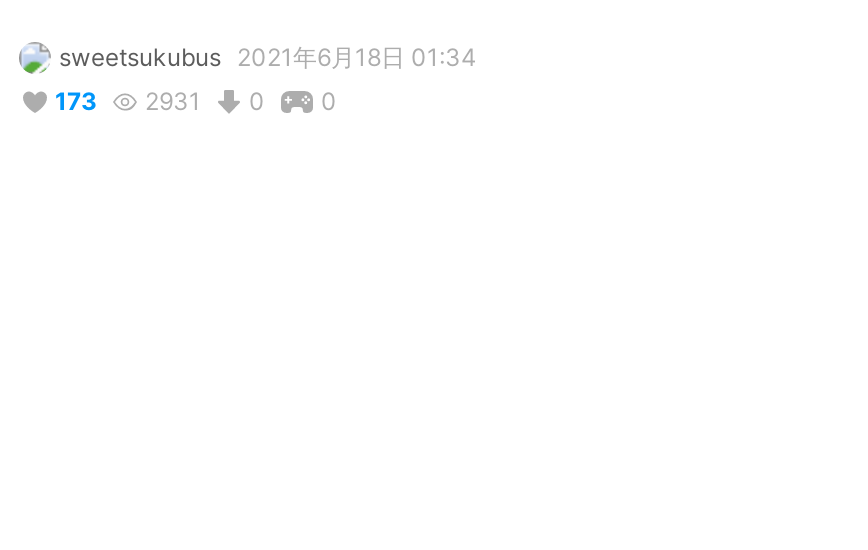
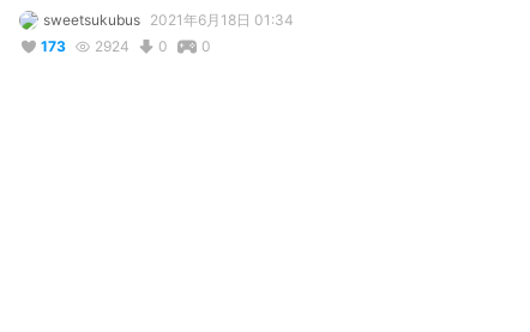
[55,87,337,117] 173 2931 0 0 -> [41,38,211,56] 173 2924 0 0

